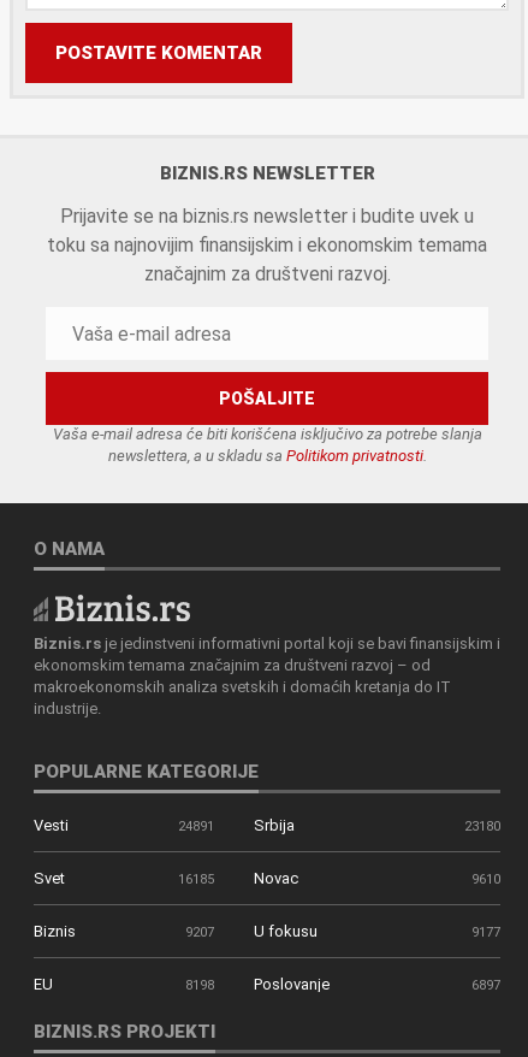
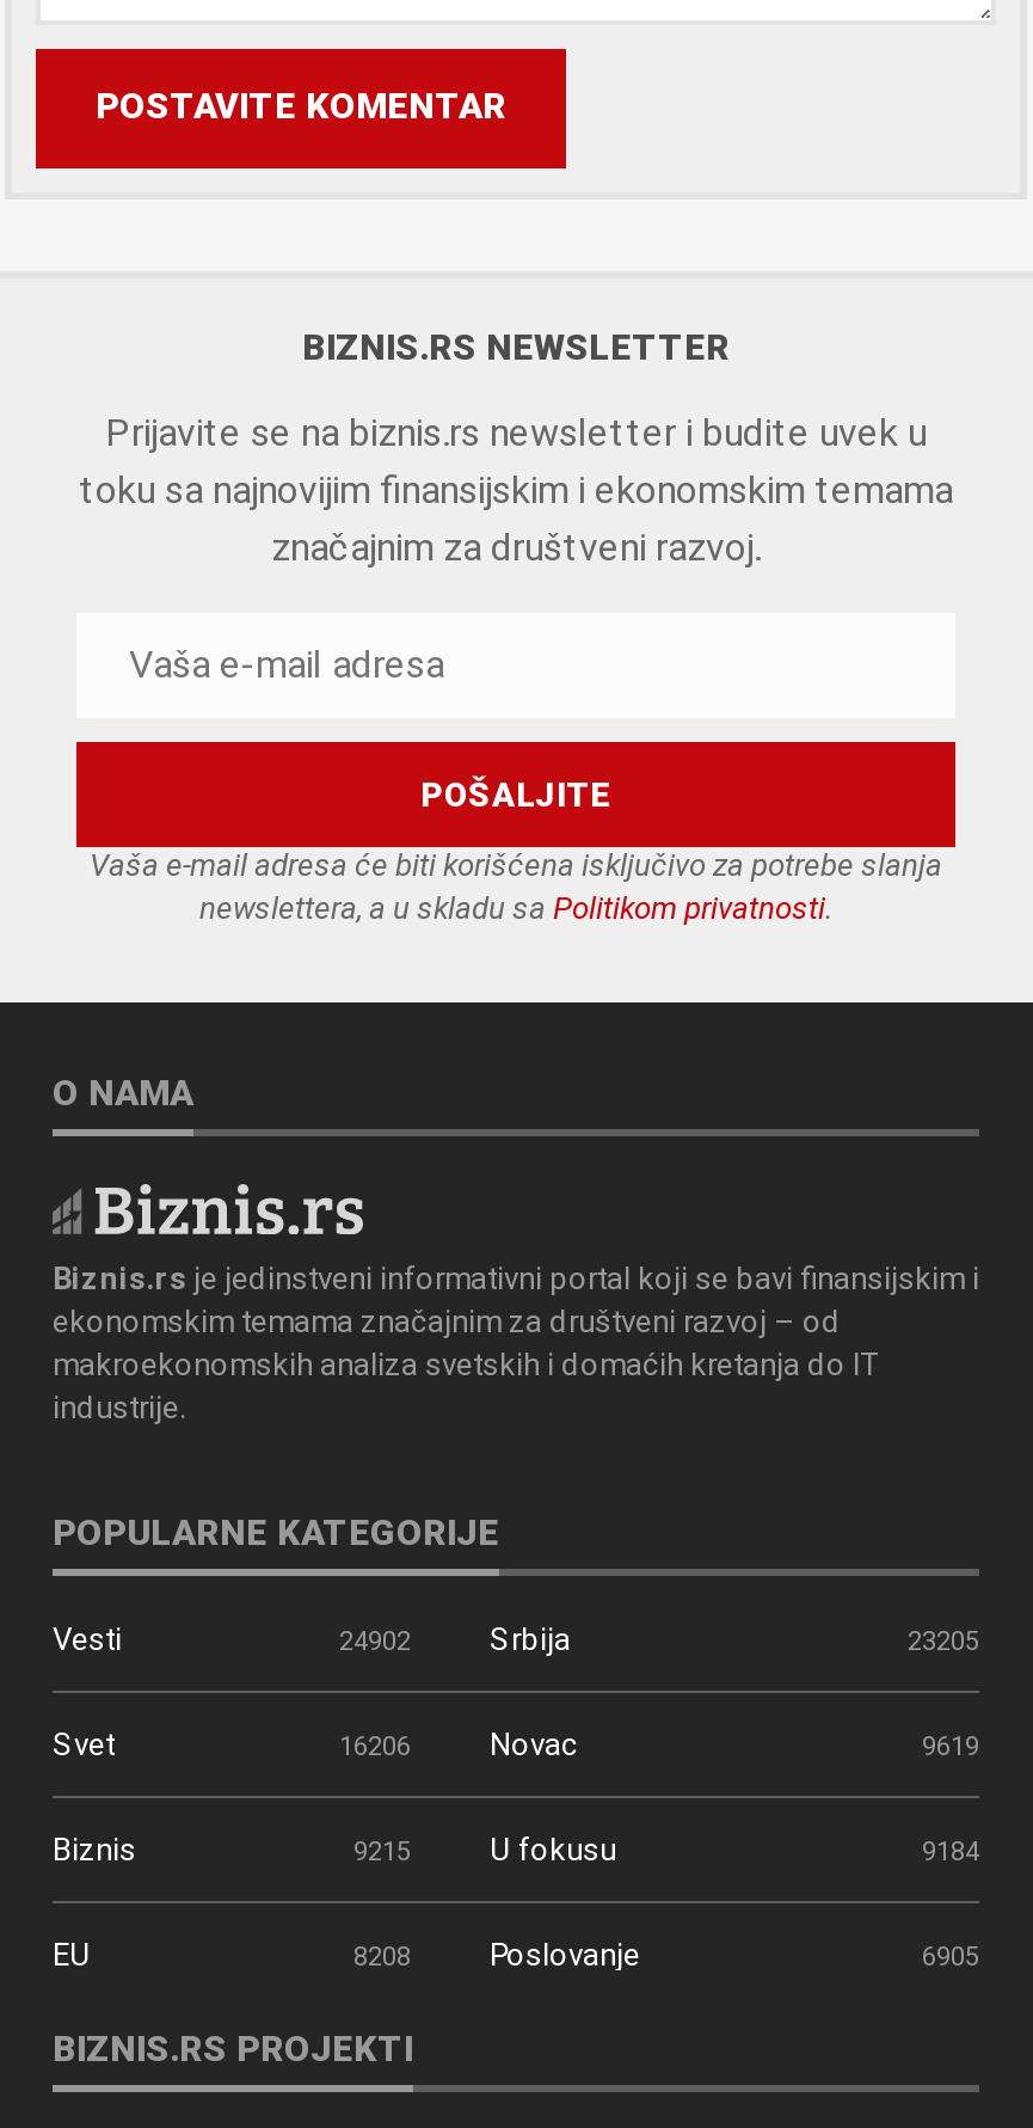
[178,818,214,834] 24891 -> [339,1627,411,1658] 24902
[464,818,500,834] 23180 -> [908,1627,979,1658] 23205
[178,871,214,887] 16185 -> [339,1732,411,1763] 16206
[471,871,500,887] 9610 -> [922,1732,979,1763] 9619
[185,924,214,940] 9207 -> [353,1837,411,1868] 9215
[471,924,500,940] 9177 -> [922,1837,979,1868] 9184
[185,977,214,993] 8198 -> [353,1942,411,1973] 8208
[471,977,500,993] 6897 -> [922,1942,979,1973] 6905

